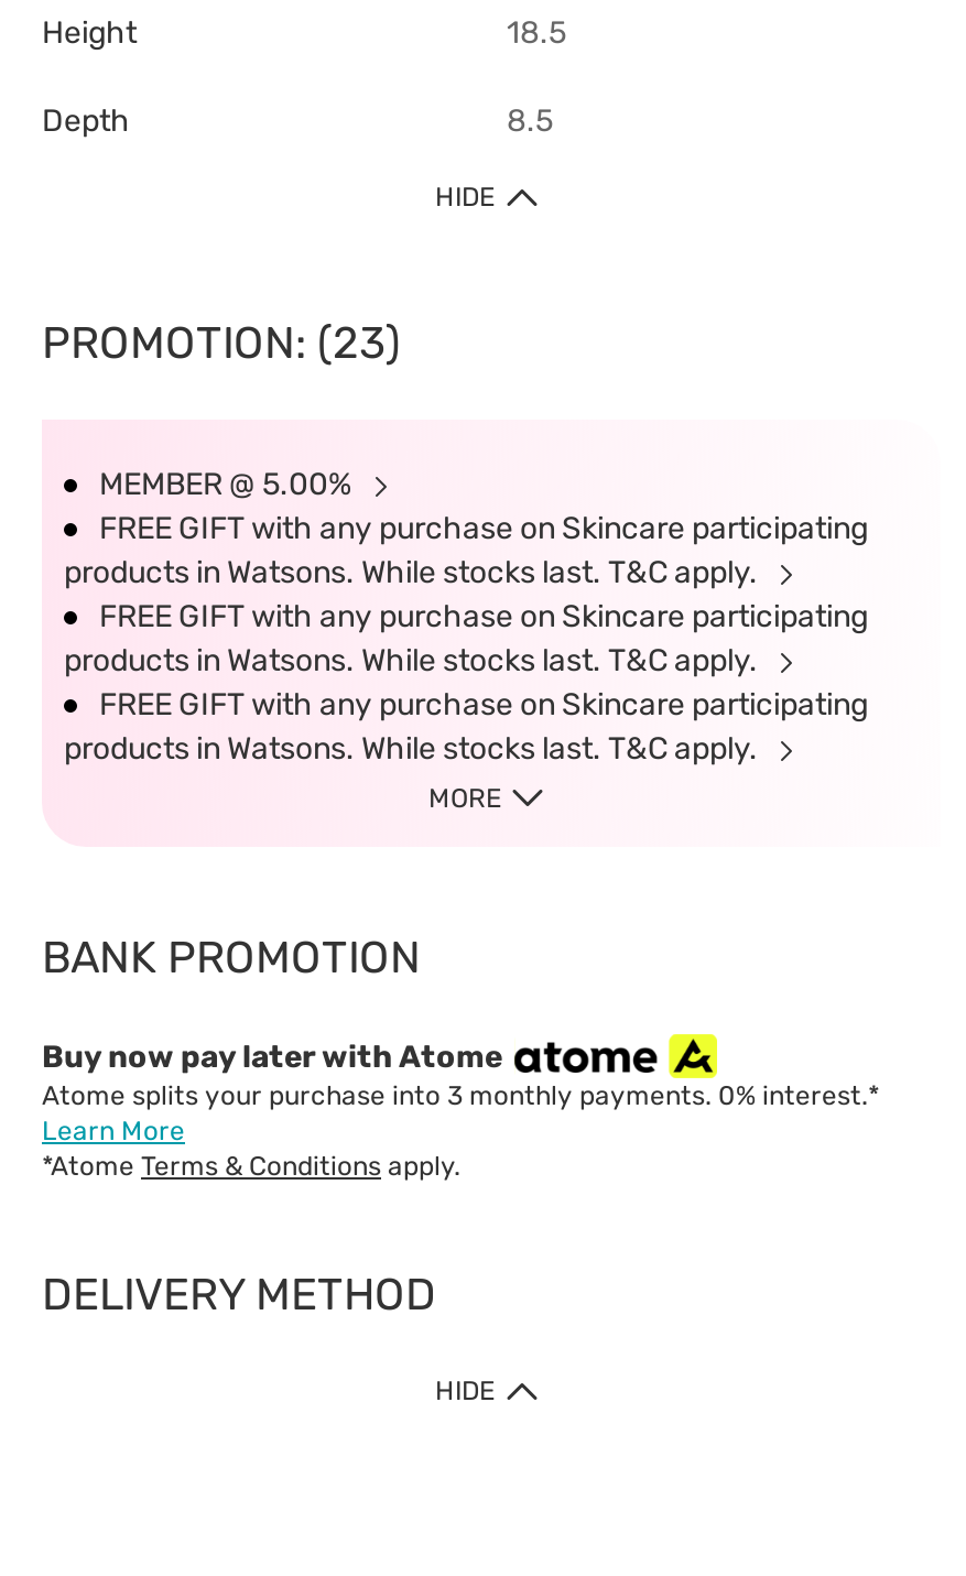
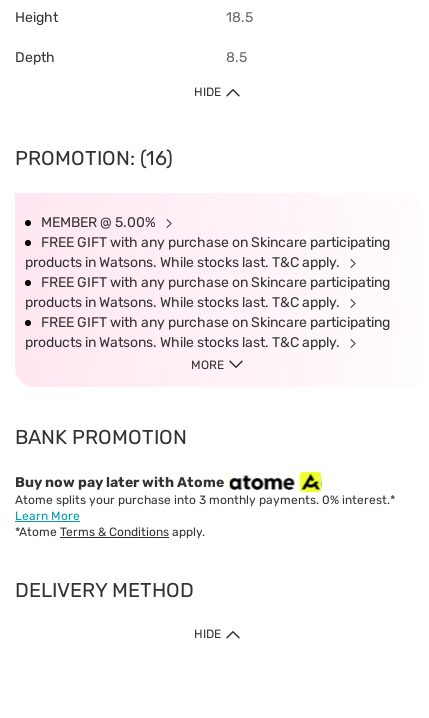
[42,316,401,369] PROMOTION: (23) -> [15,146,173,170] PROMOTION: (16)

